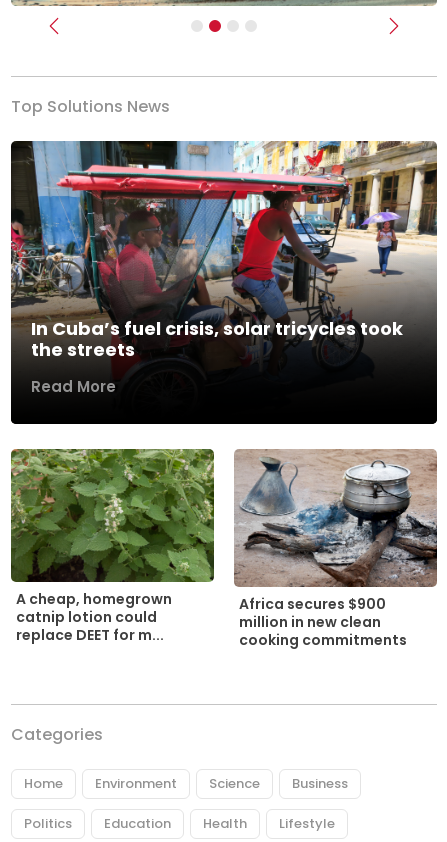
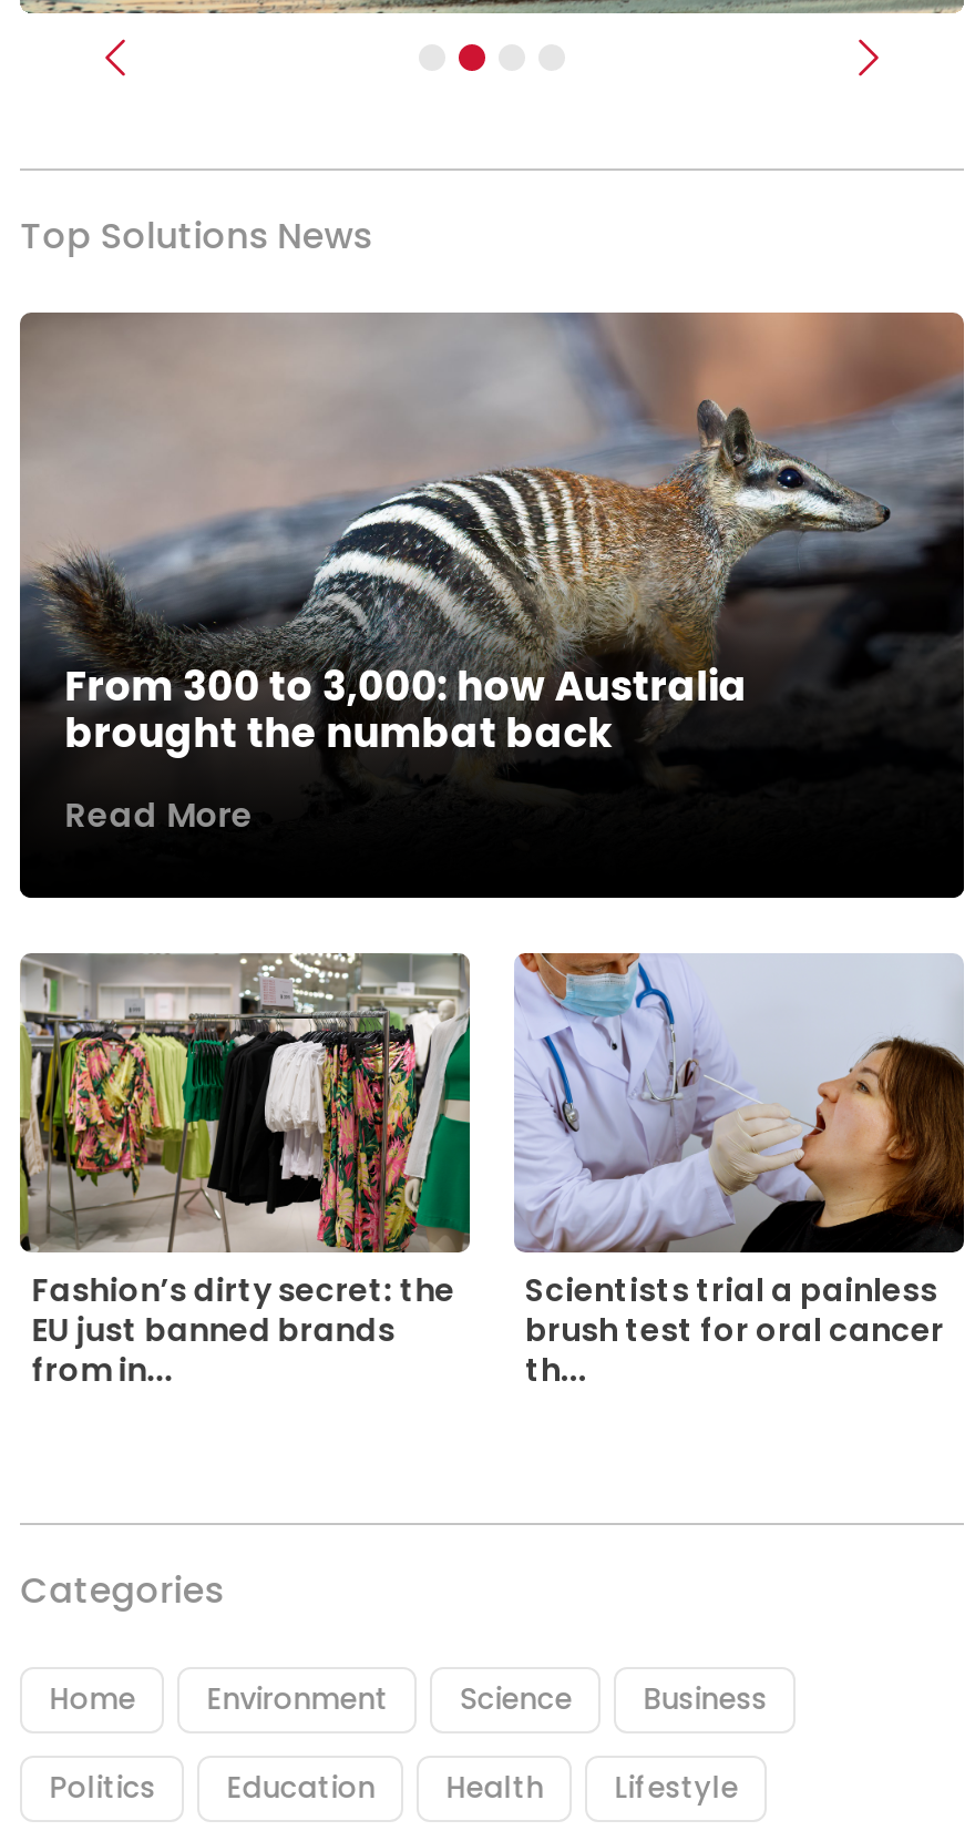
[10,140,437,362] [image] | In Cuba’s fuel crisis, solar tricycles took | the streets -> [20,310,964,759] [image] | From 300 to 3,000: how Australia | brought the numbat back
[11,449,215,645] [image] | A cheap, homegrown | catnip lotion could | replace DEET for m... -> [20,953,472,1391] [image] | Fashion’s dirty secret: the | EU just banned brands | from in...
[234,449,438,650] [image] | Africa secures $900 | million in new clean | cooking commitments -> [514,955,966,1391] [image] | Scientists trial a painless | brush test for oral cancer | th...

